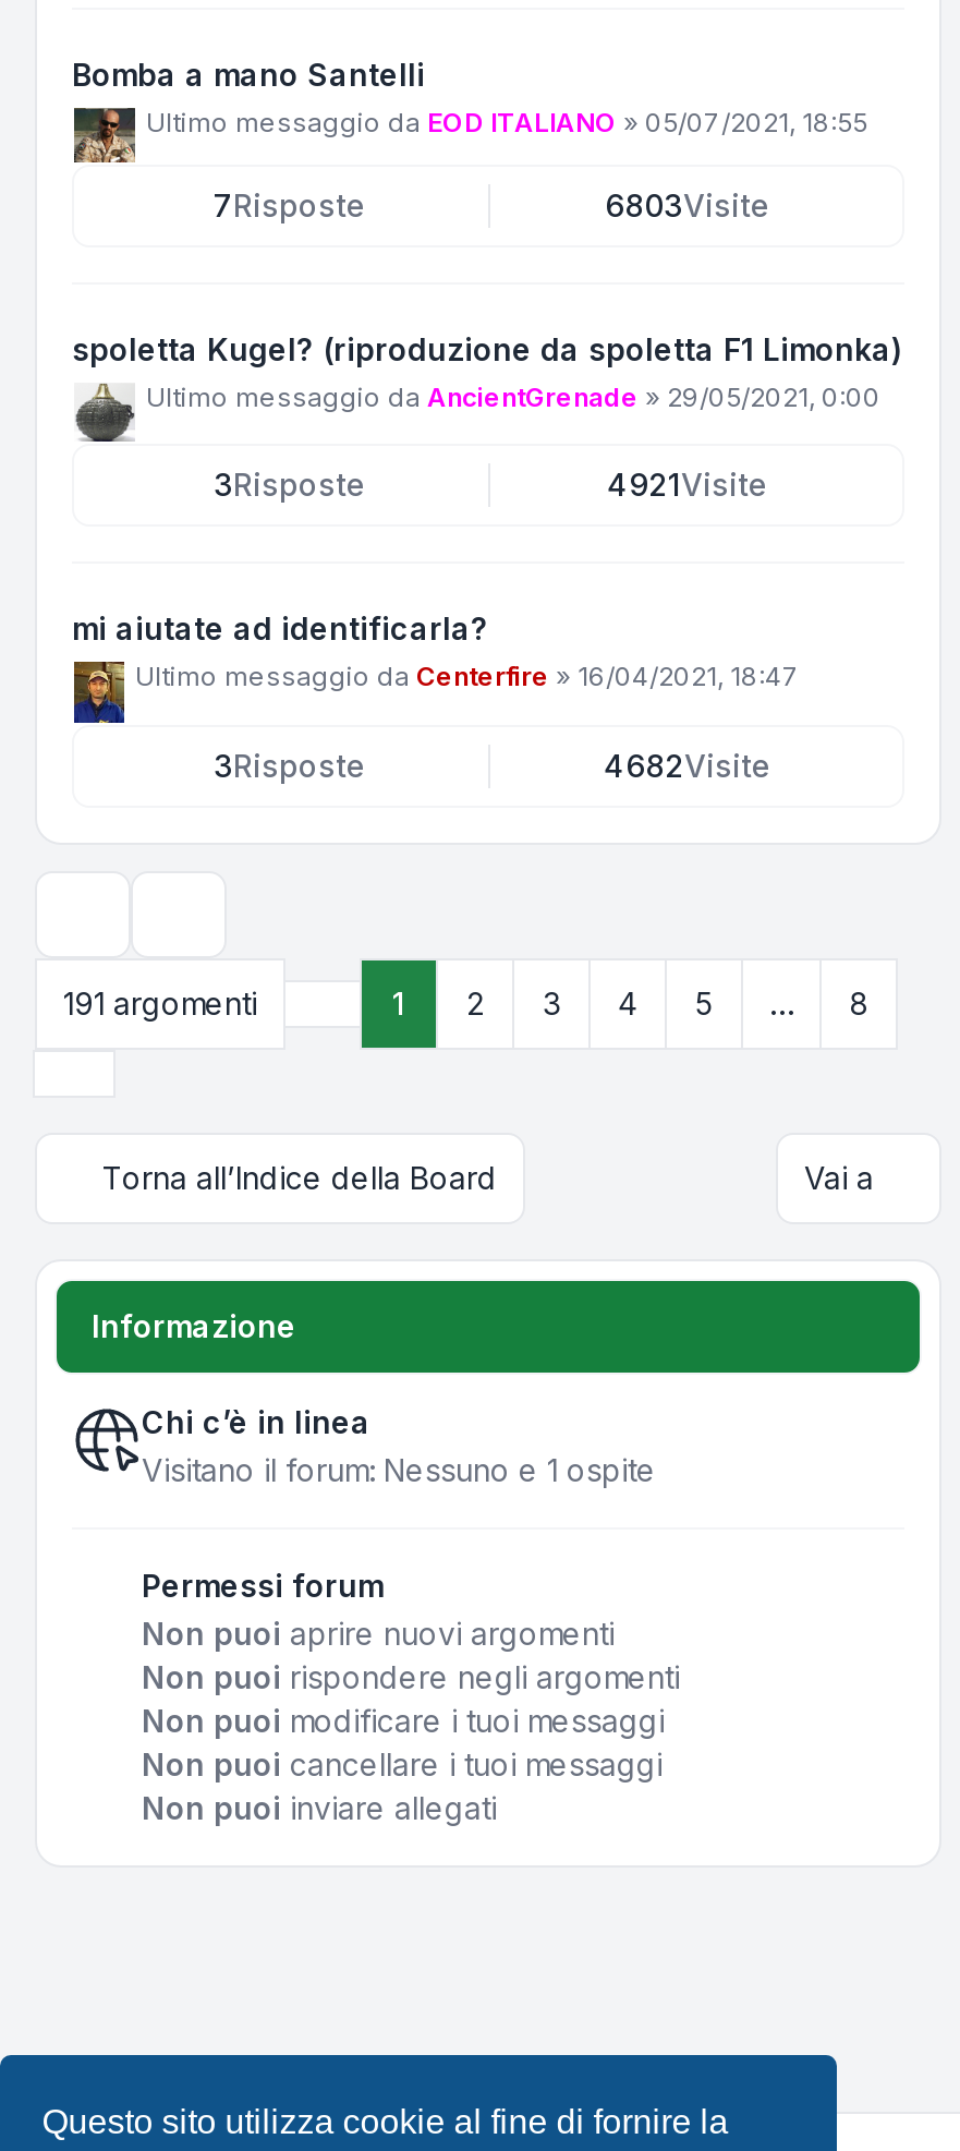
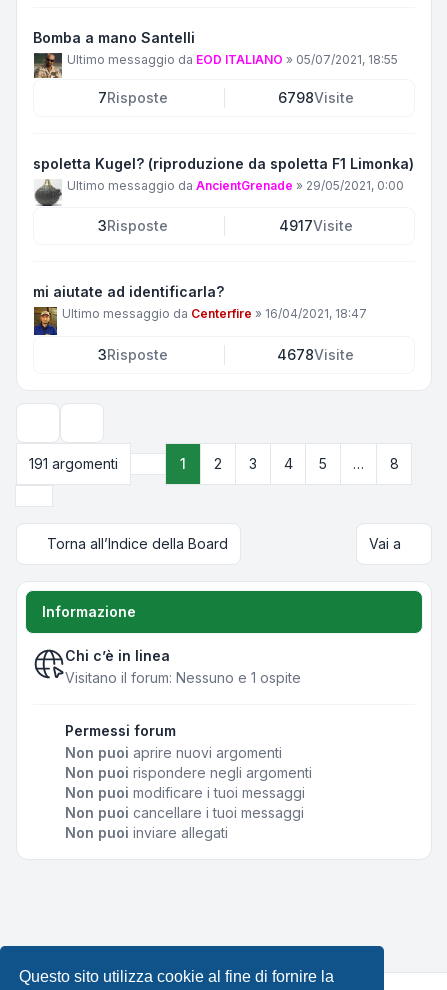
[605,187,770,224] 6803Visite -> [277,89,353,106] 6798Visite
[607,466,768,503] 4921Visite -> [278,217,352,234] 4917Visite
[604,747,771,784] 4682Visite -> [277,346,354,363] 4678Visite

